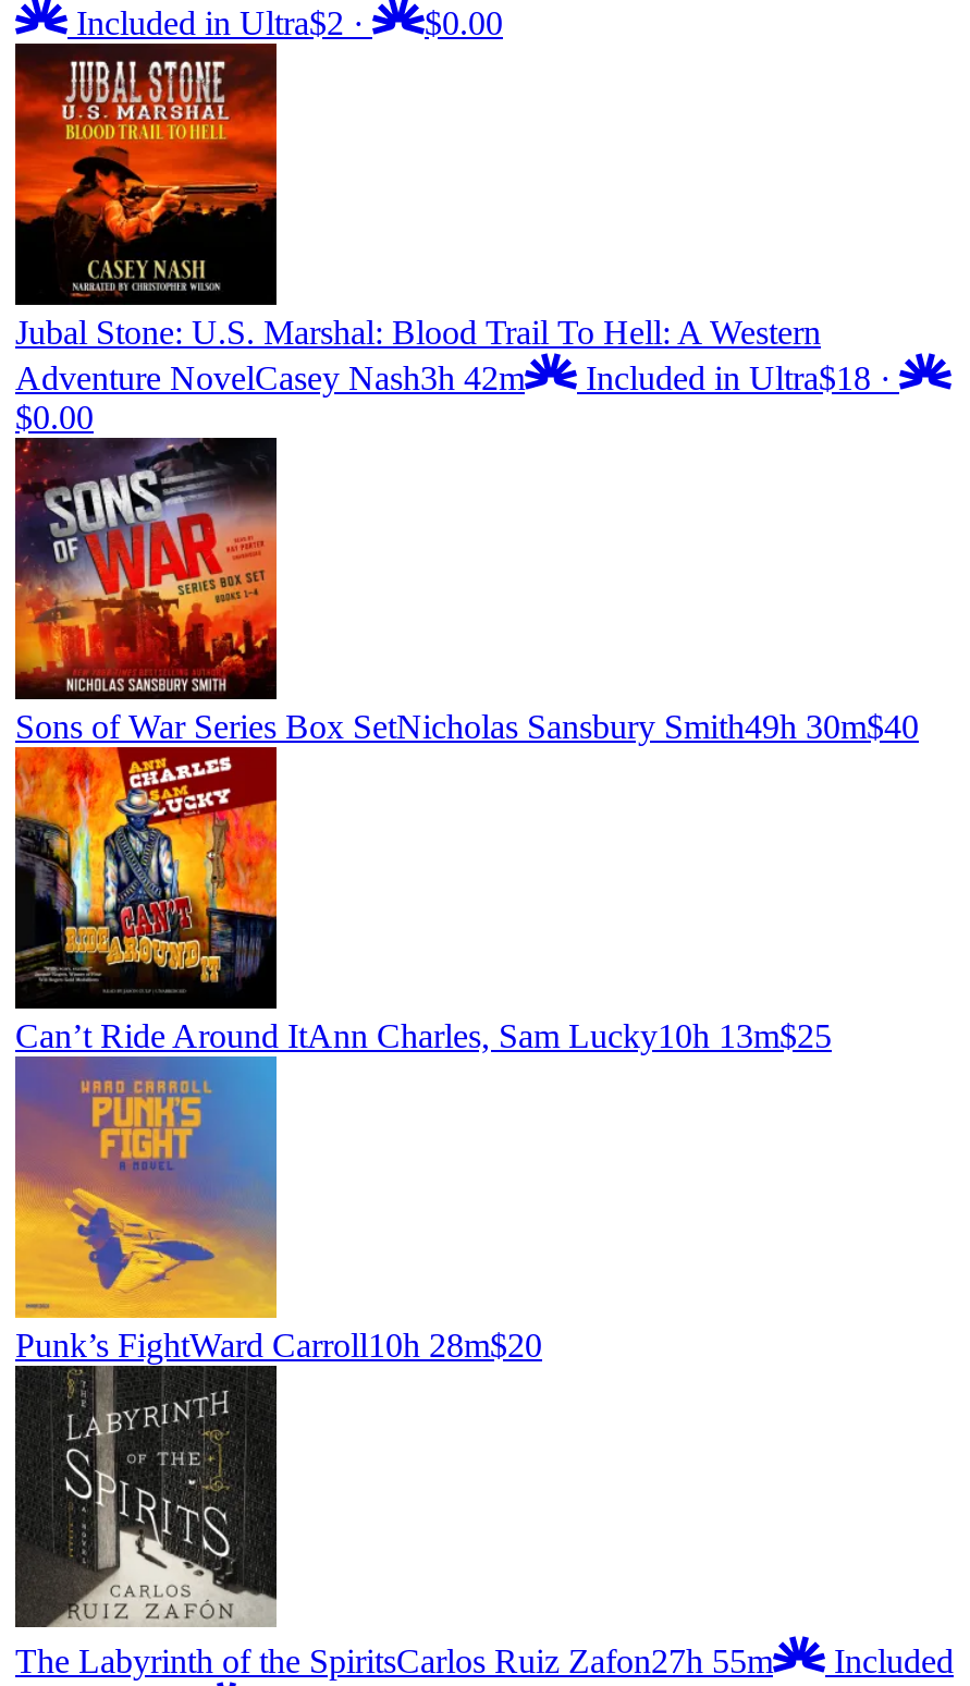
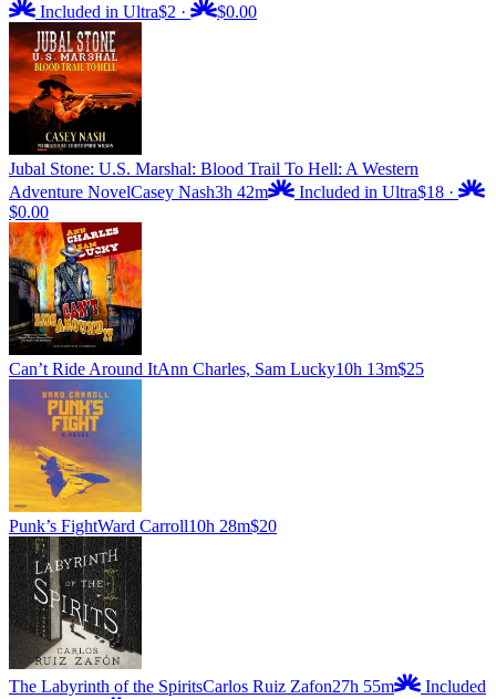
[13,436,919,745] [image] | Sons of War Series Box SetNicholas Sansbury Smith49h 30m$40 -> none

